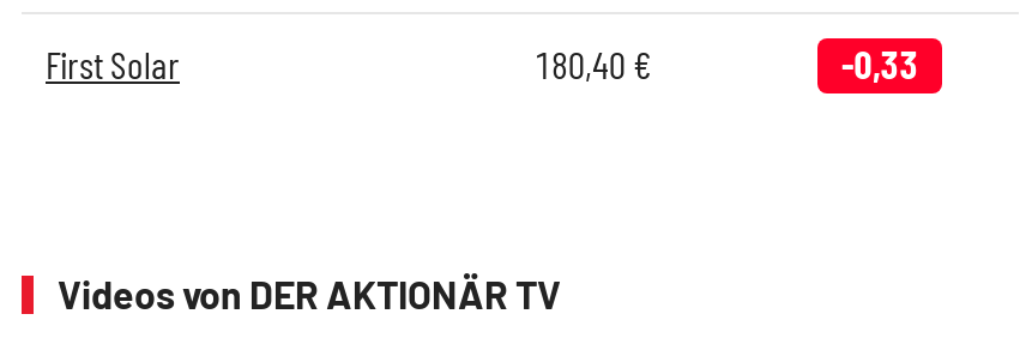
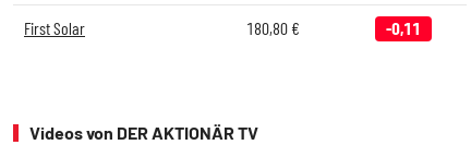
[535,41,652,86] 180,40 € -> [246,17,300,38] 180,80 €
[841,41,918,86] -0,33 -> [386,17,421,38] -0,11

